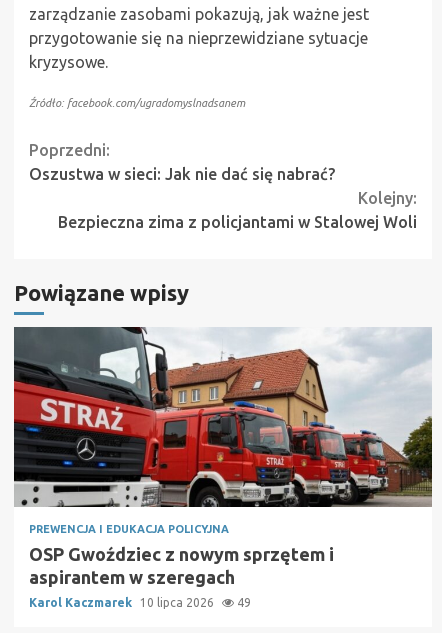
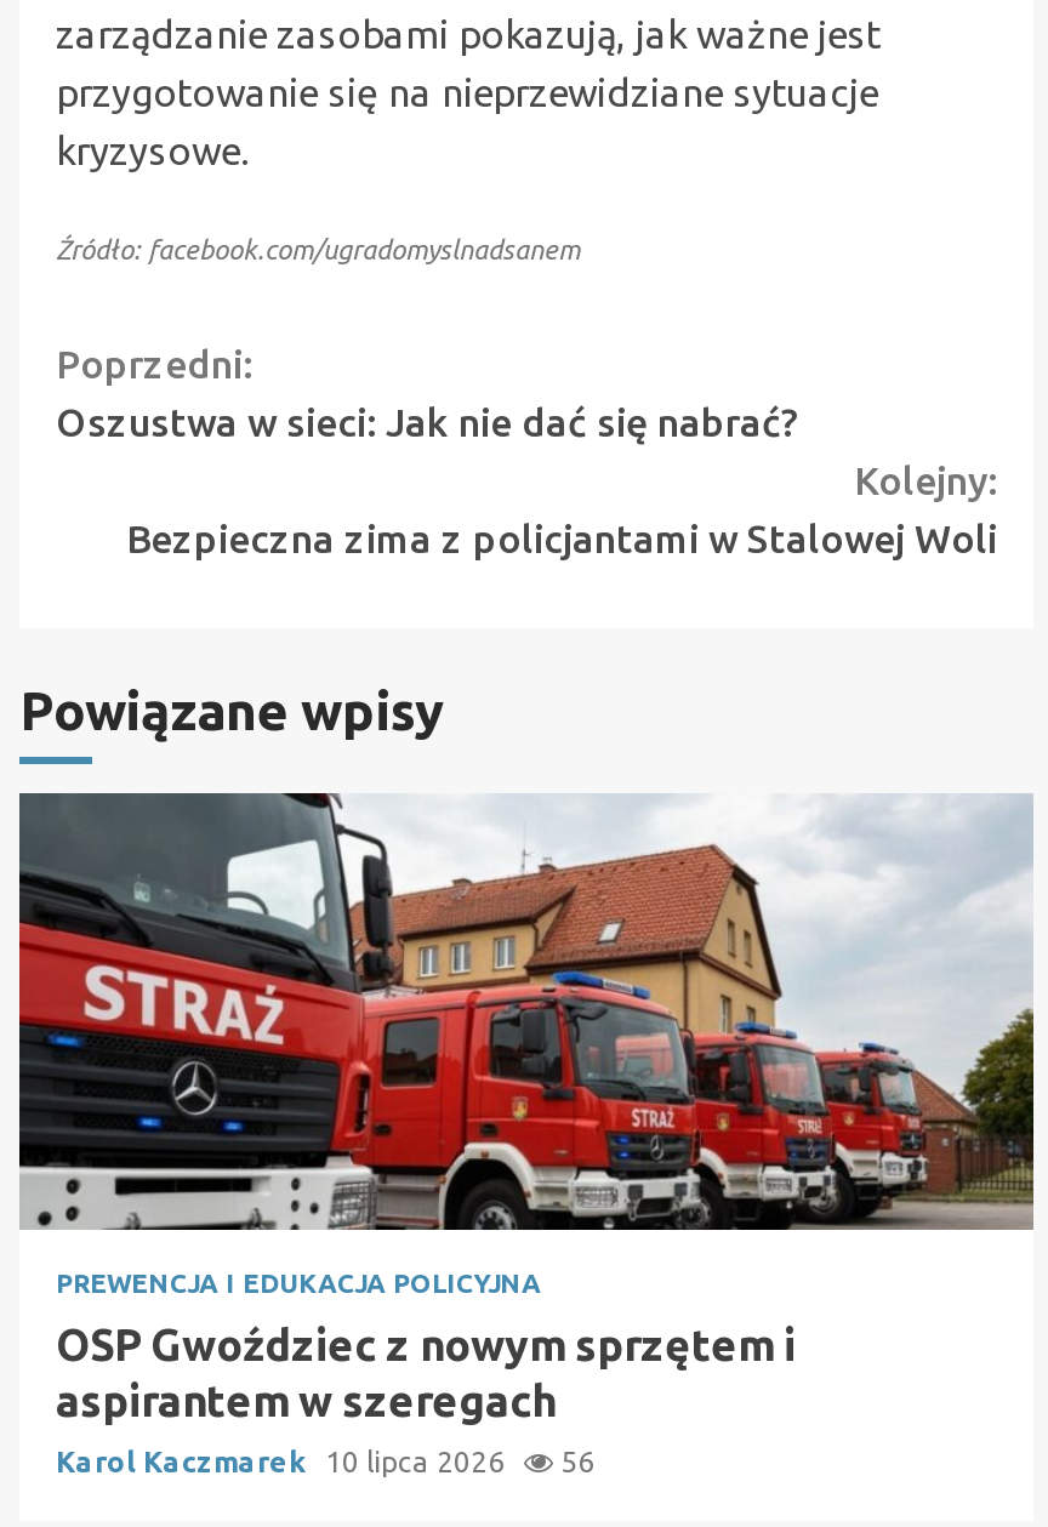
[29,596,251,609] Karol Kaczmarek 10 lipca 2026 49 -> [56,1445,594,1477] Karol Kaczmarek 10 lipca 2026 56

